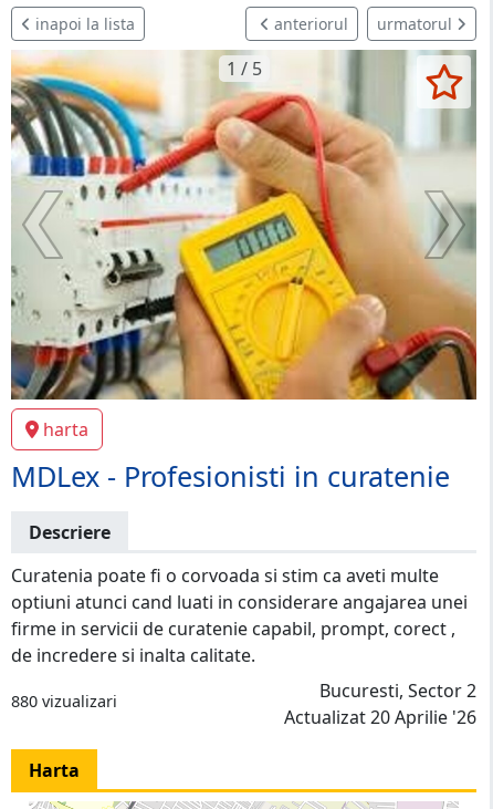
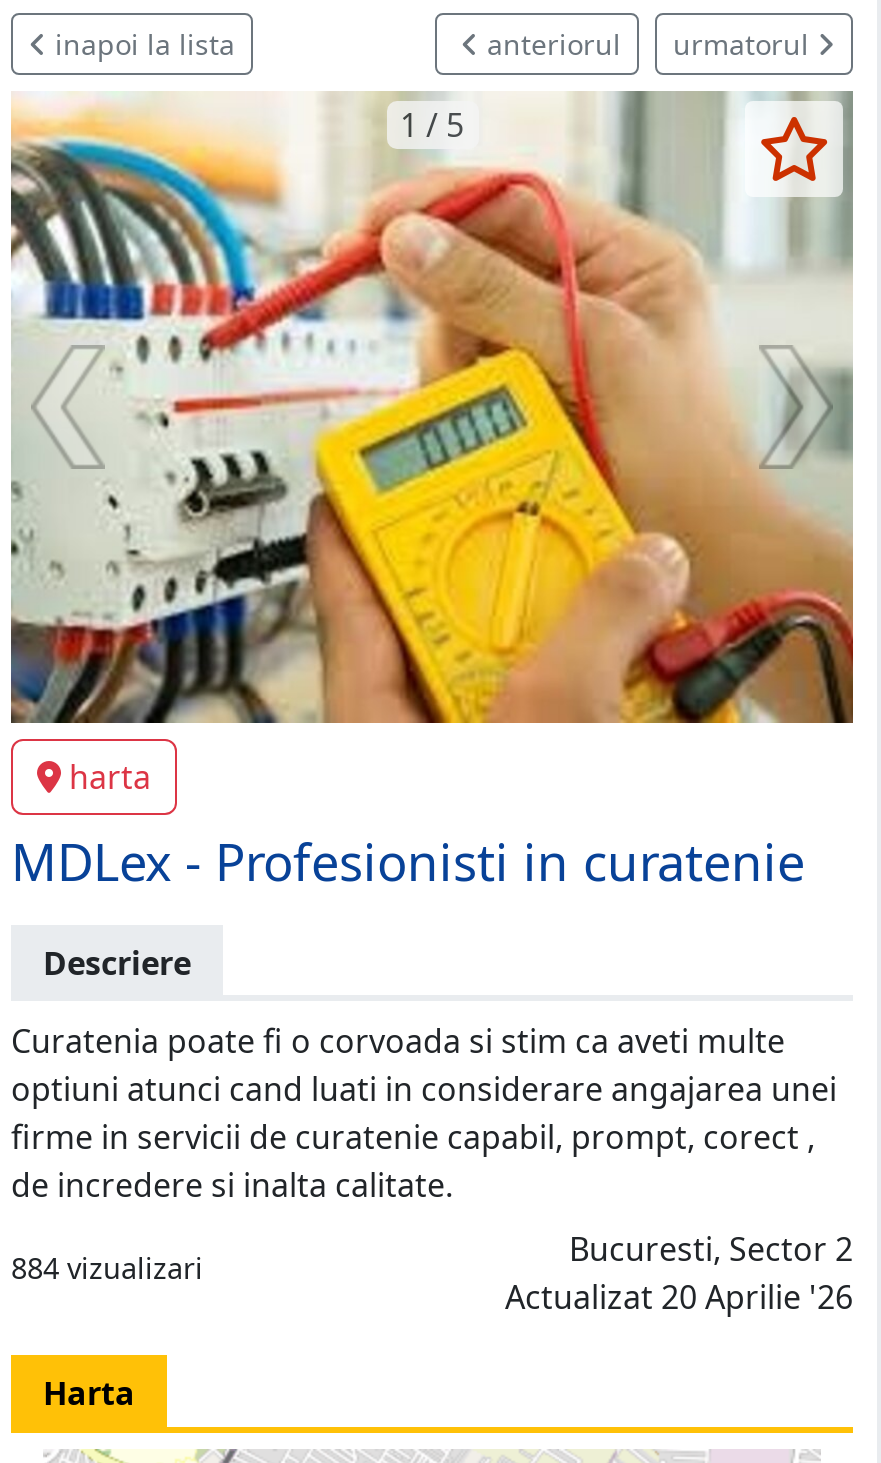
[11,691,117,712] 880 vizualizari -> [11,1250,203,1288] 884 vizualizari

